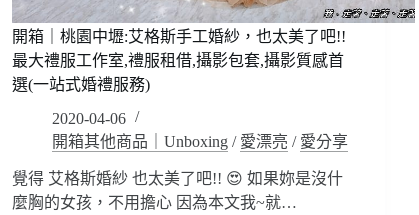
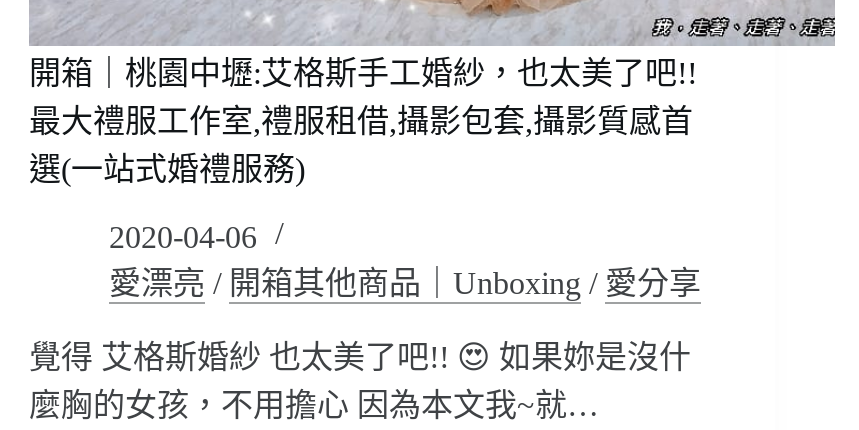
[52,133,348,150] 開箱其他商品｜Unboxing /愛漂亮/愛分享 -> [109,266,701,300] 愛漂亮/開箱其他商品｜Unboxing /愛分享

